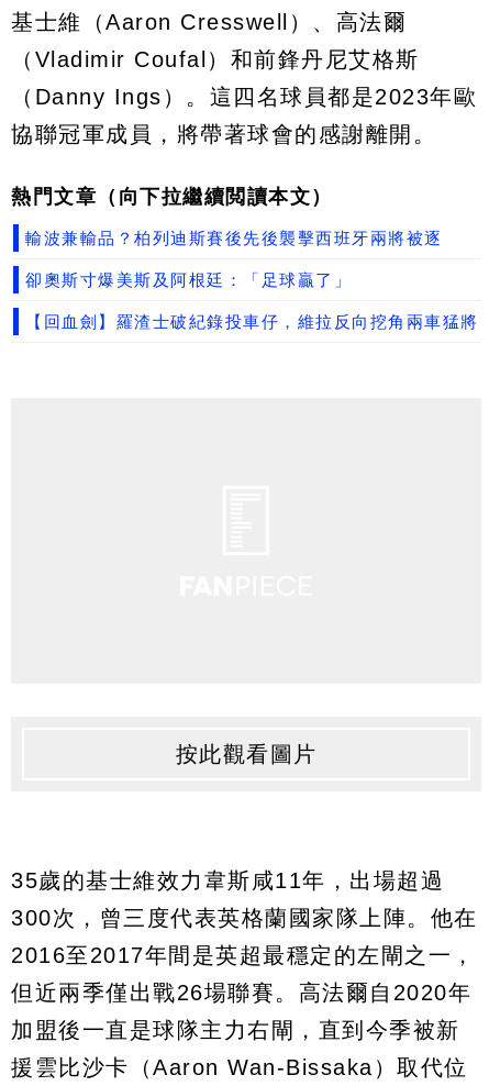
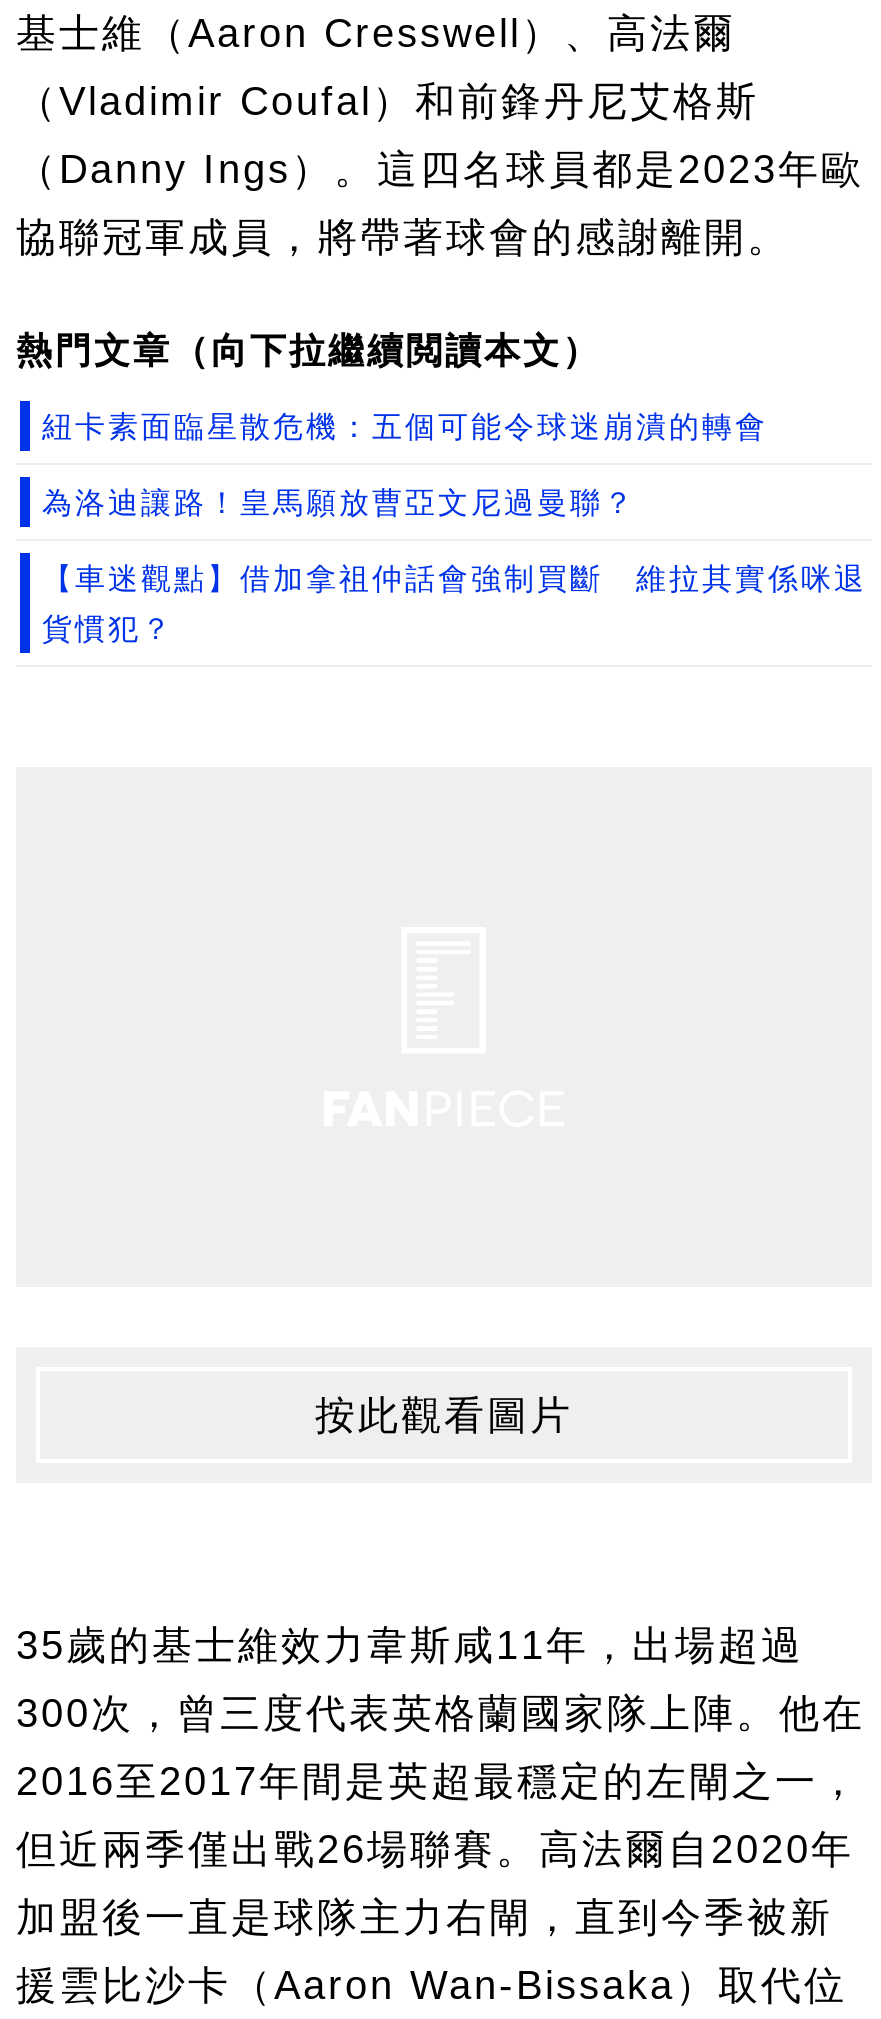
[25,229,479,331] 輸波兼輸品？柏列迪斯賽後先後襲擊西班牙兩將被逐 | 卻奧斯寸爆美斯及阿根廷：「足球贏了」 | 【回血劍】羅渣士破紀錄投車仔，維拉反向挖角兩車猛將 -> [42,409,867,645] 紐卡素面臨星散危機：五個可能令球迷崩潰的轉會 | 為洛迪讓路！皇馬願放曹亞文尼過曼聯？ | 【車迷觀點】借加拿祖仲話會強制買斷 維拉其實係咪退 | 貨慣犯？

